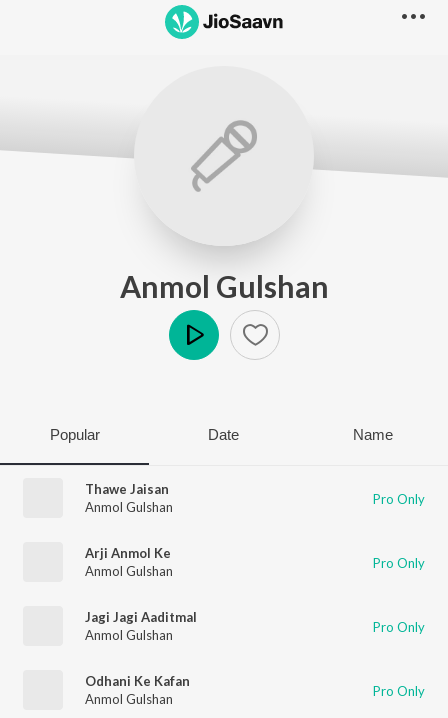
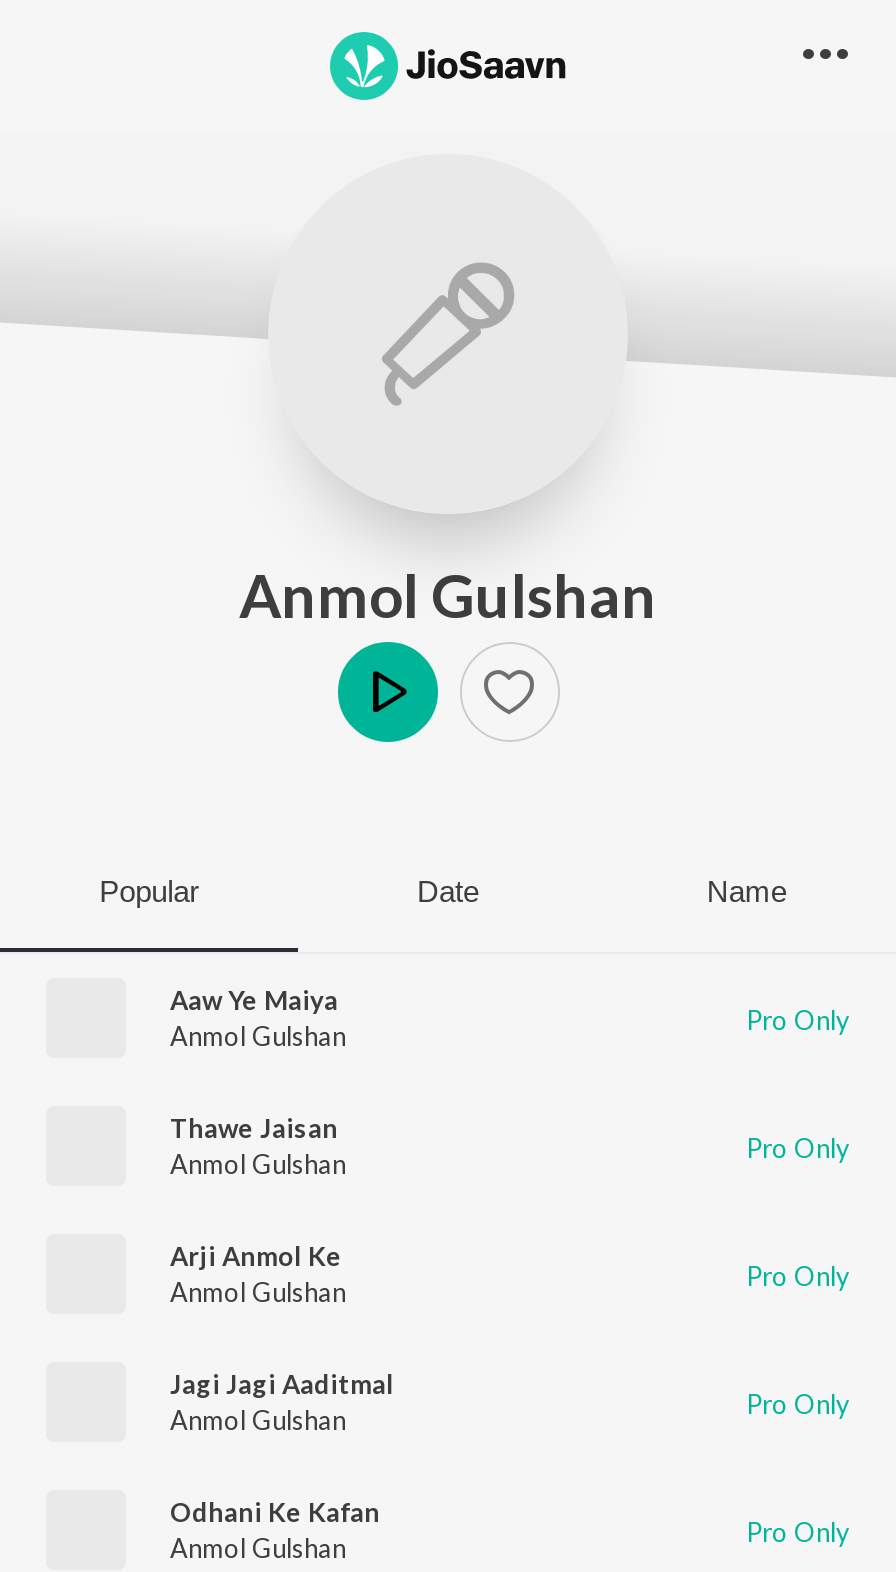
none -> [170,983,850,1051] Aaw Ye Maiya | Anmol Gulshan | Pro Only

